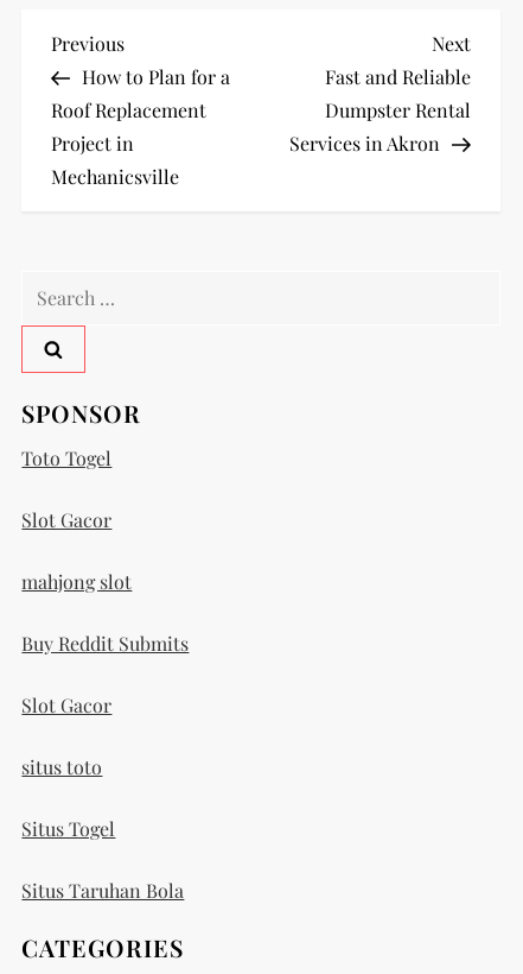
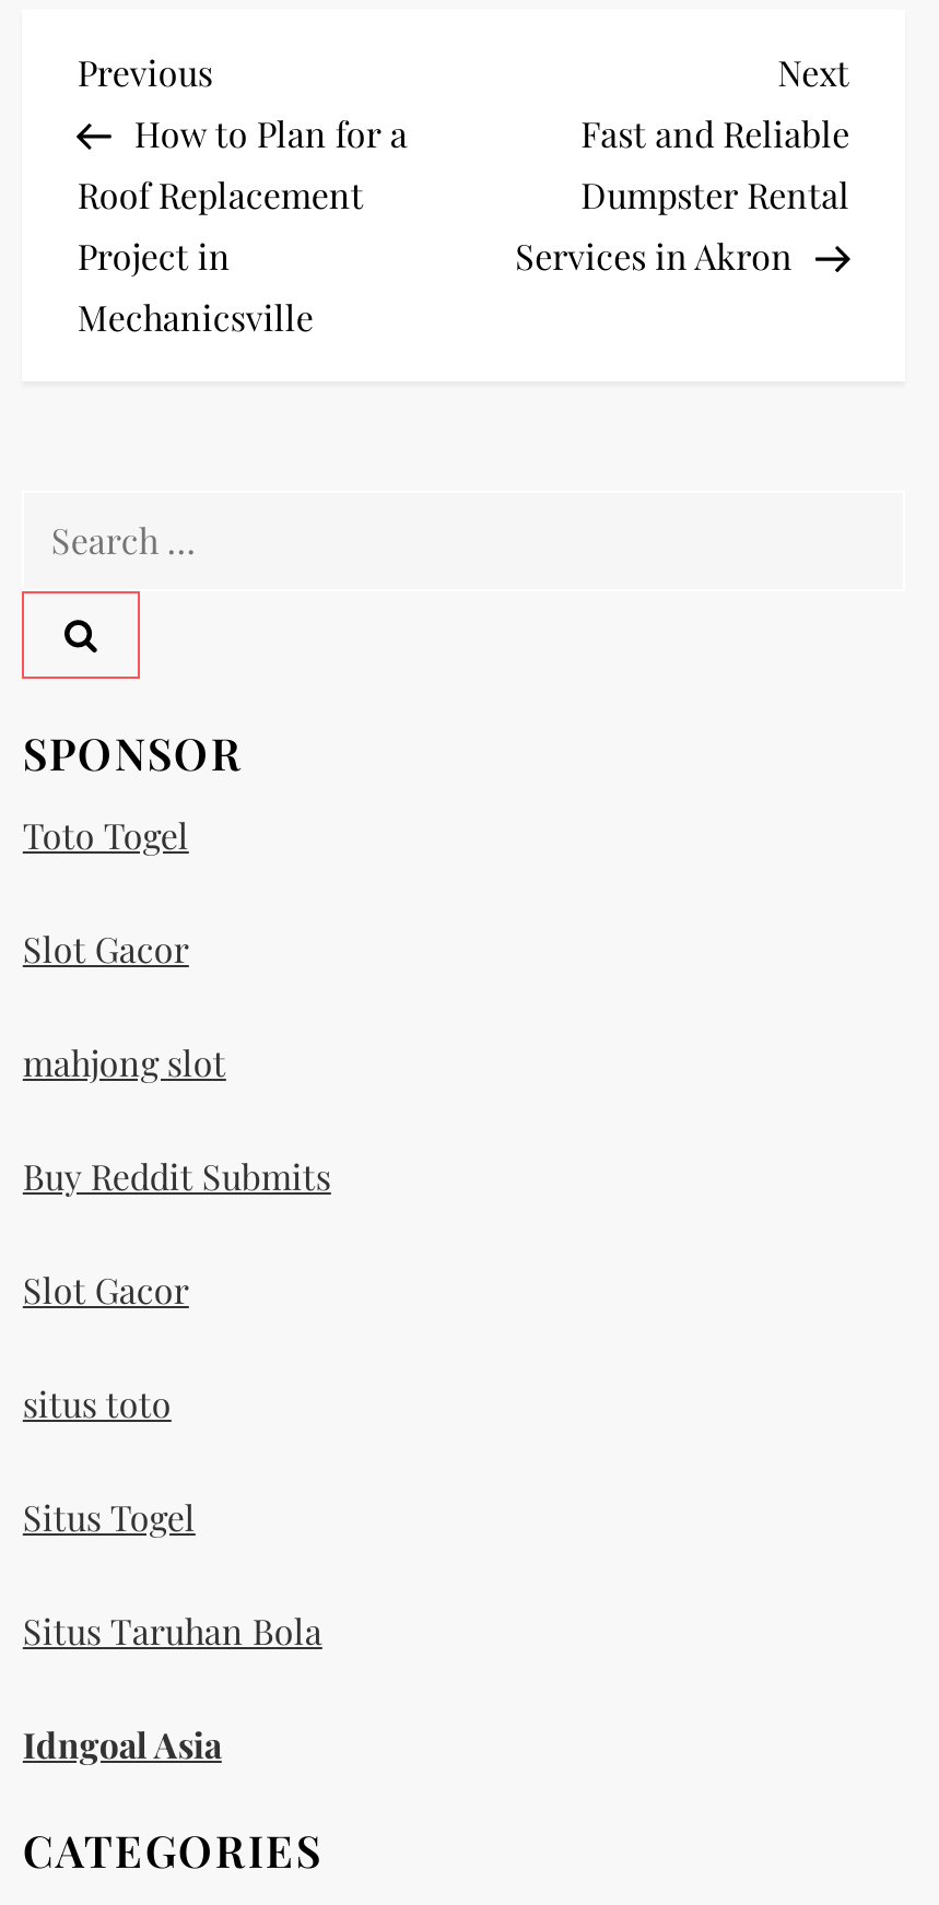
none -> [23,1722,222,1768] Idngoal Asia

